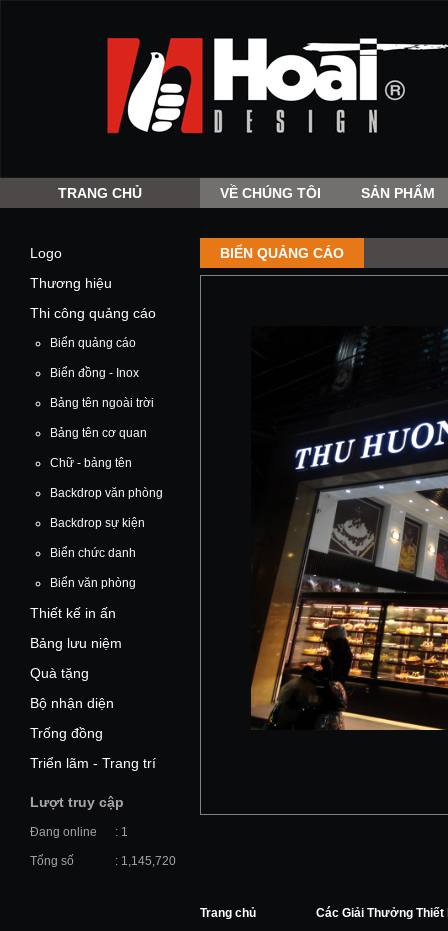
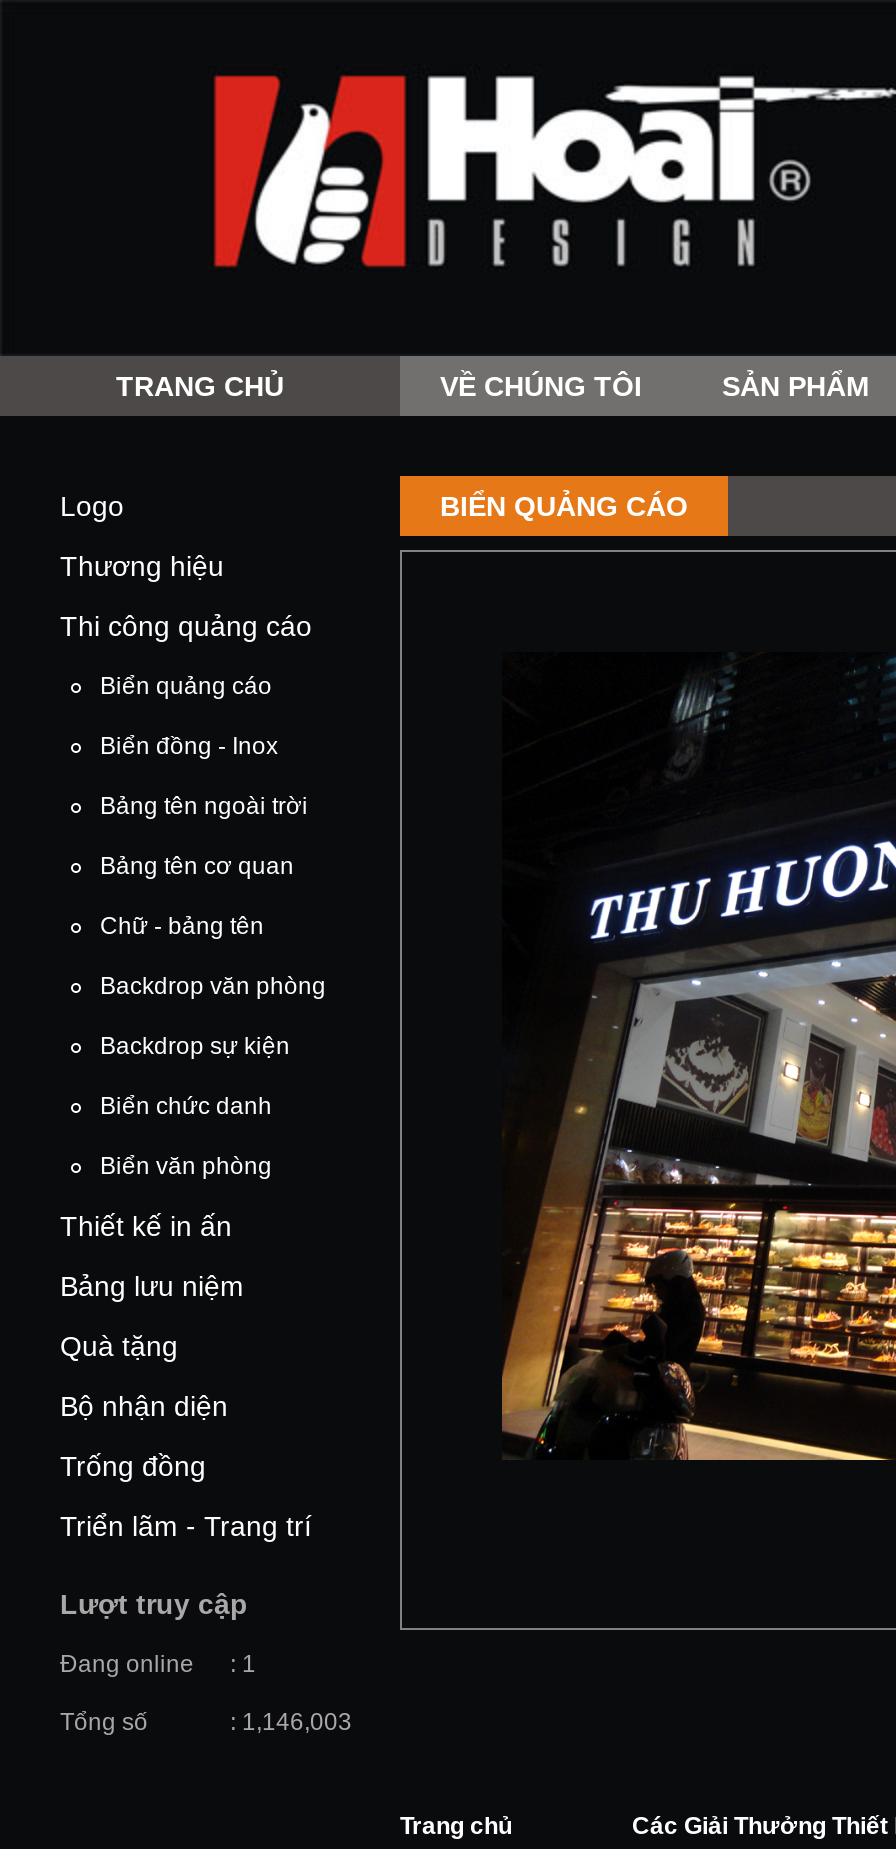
[115,854,176,868] : 1,145,720 -> [230,1708,352,1736] : 1,146,003

